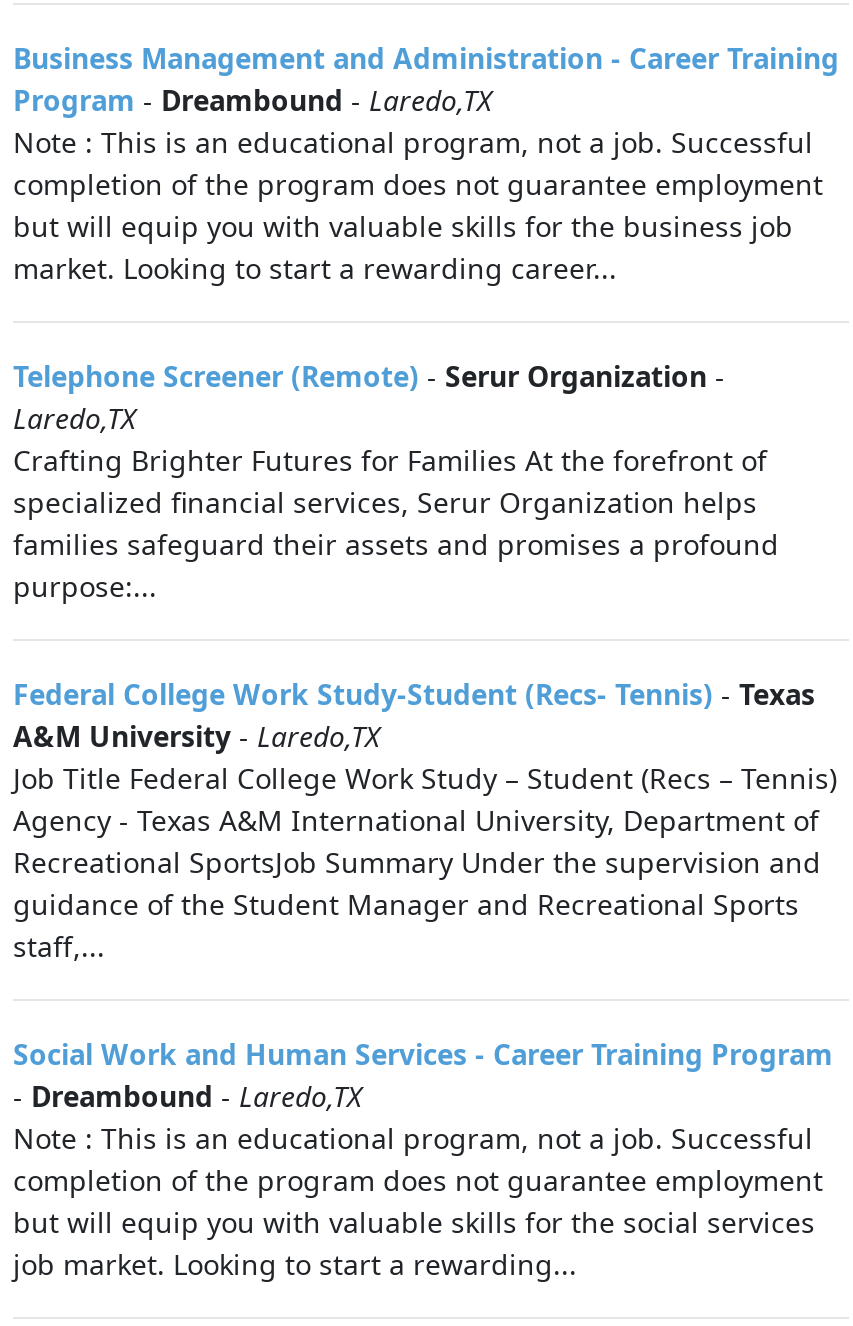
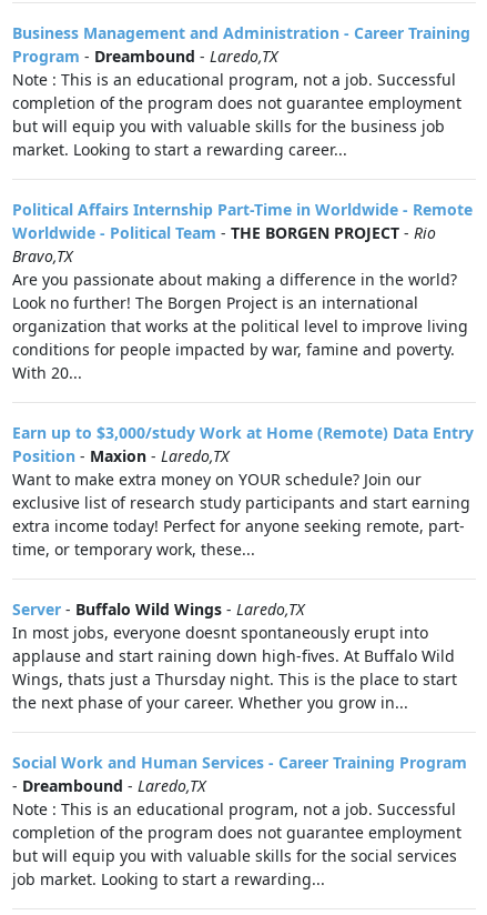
[13,357,837,965] Telephone Screener (Remote) - Serur Organization - | Laredo,TX | Crafting Brighter Futures for Families At the forefront of | specialized financial services, Serur Organization helps | families safeguard their assets and promises a profound | purpose:... | Federal College Work Study-Student (Recs- Tennis) - Texas | A&M University - Laredo,TX | Job Title Federal College Work Study – Student (Recs – Tennis) | Agency - Texas A&M International University, Department of | Recreational SportsJob Summary Under the supervision and | guidance of the Student Manager and Recreational Sports | staff,... -> [12,199,474,713] Political Affairs Internship Part-Time in Worldwide - Remote | Worldwide - Political Team - THE BORGEN PROJECT - Rio | Bravo,TX | Are you passionate about making a difference in the world? | Look no further! The Borgen Project is an international | organization that works at the political level to improve living | conditions for people impacted by war, famine and poverty. | With 20... | Earn up to $3,000/study Work at Home (Remote) Data Entry | Position - Maxion - Laredo,TX | Want to make extra money on YOUR schedule? Join our | exclusive list of research study participants and start earning | extra income today! Perfect for anyone seeking remote, part- | time, or temporary work, these... | Server - Buffalo Wild Wings - Laredo,TX | In most jobs, everyone doesnt spontaneously erupt into | applause and start raining down high-fives. At Buffalo Wild | Wings, thats just a Thursday night. This is the place to start | the next phase of your career. Whether you grow in...

